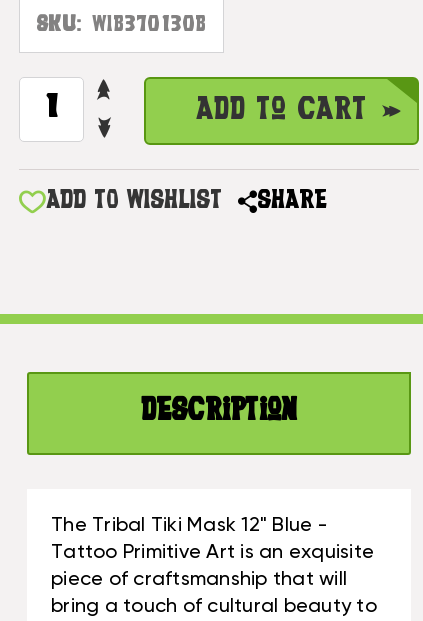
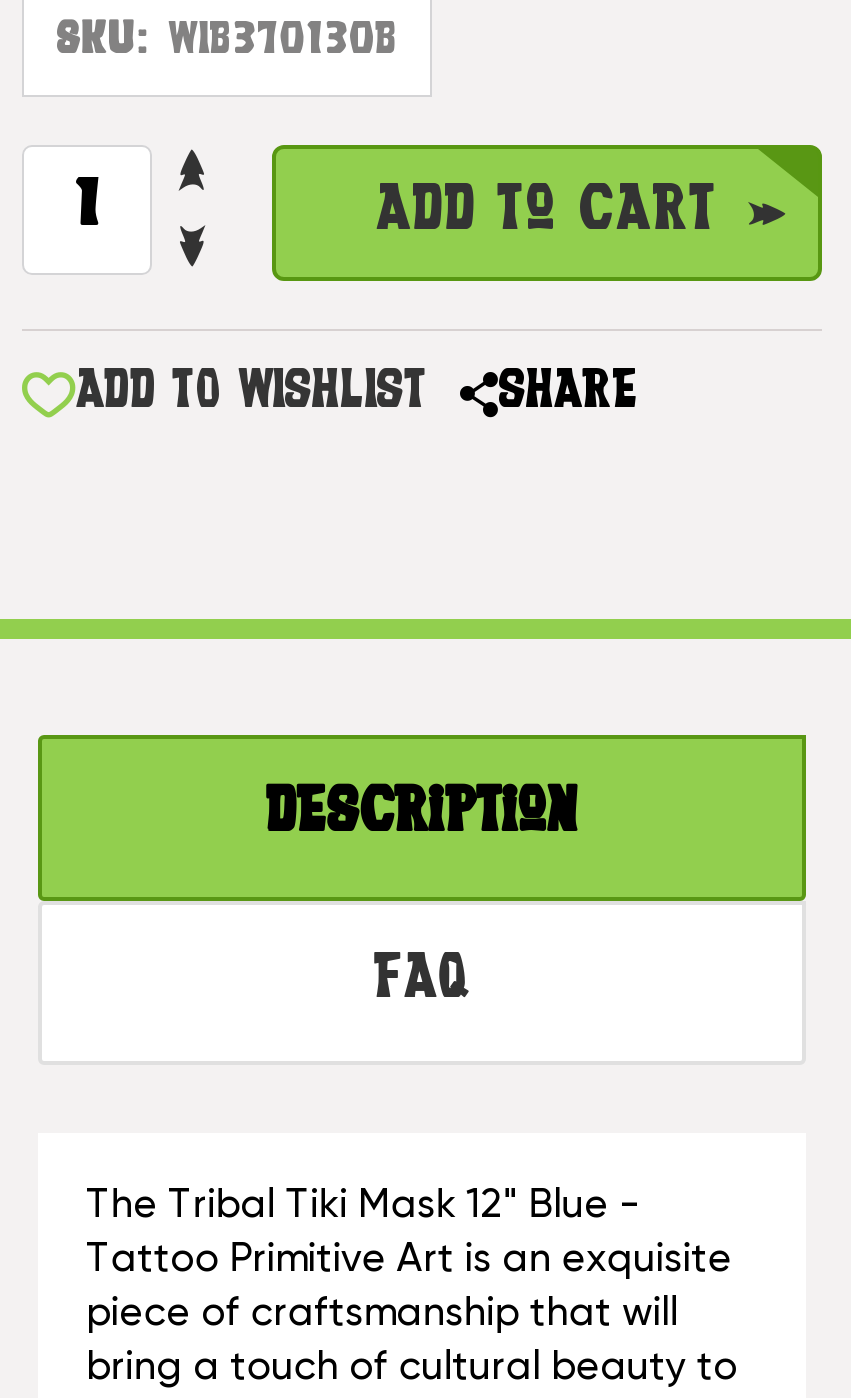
none -> [373,953,471,1011] FAQ

